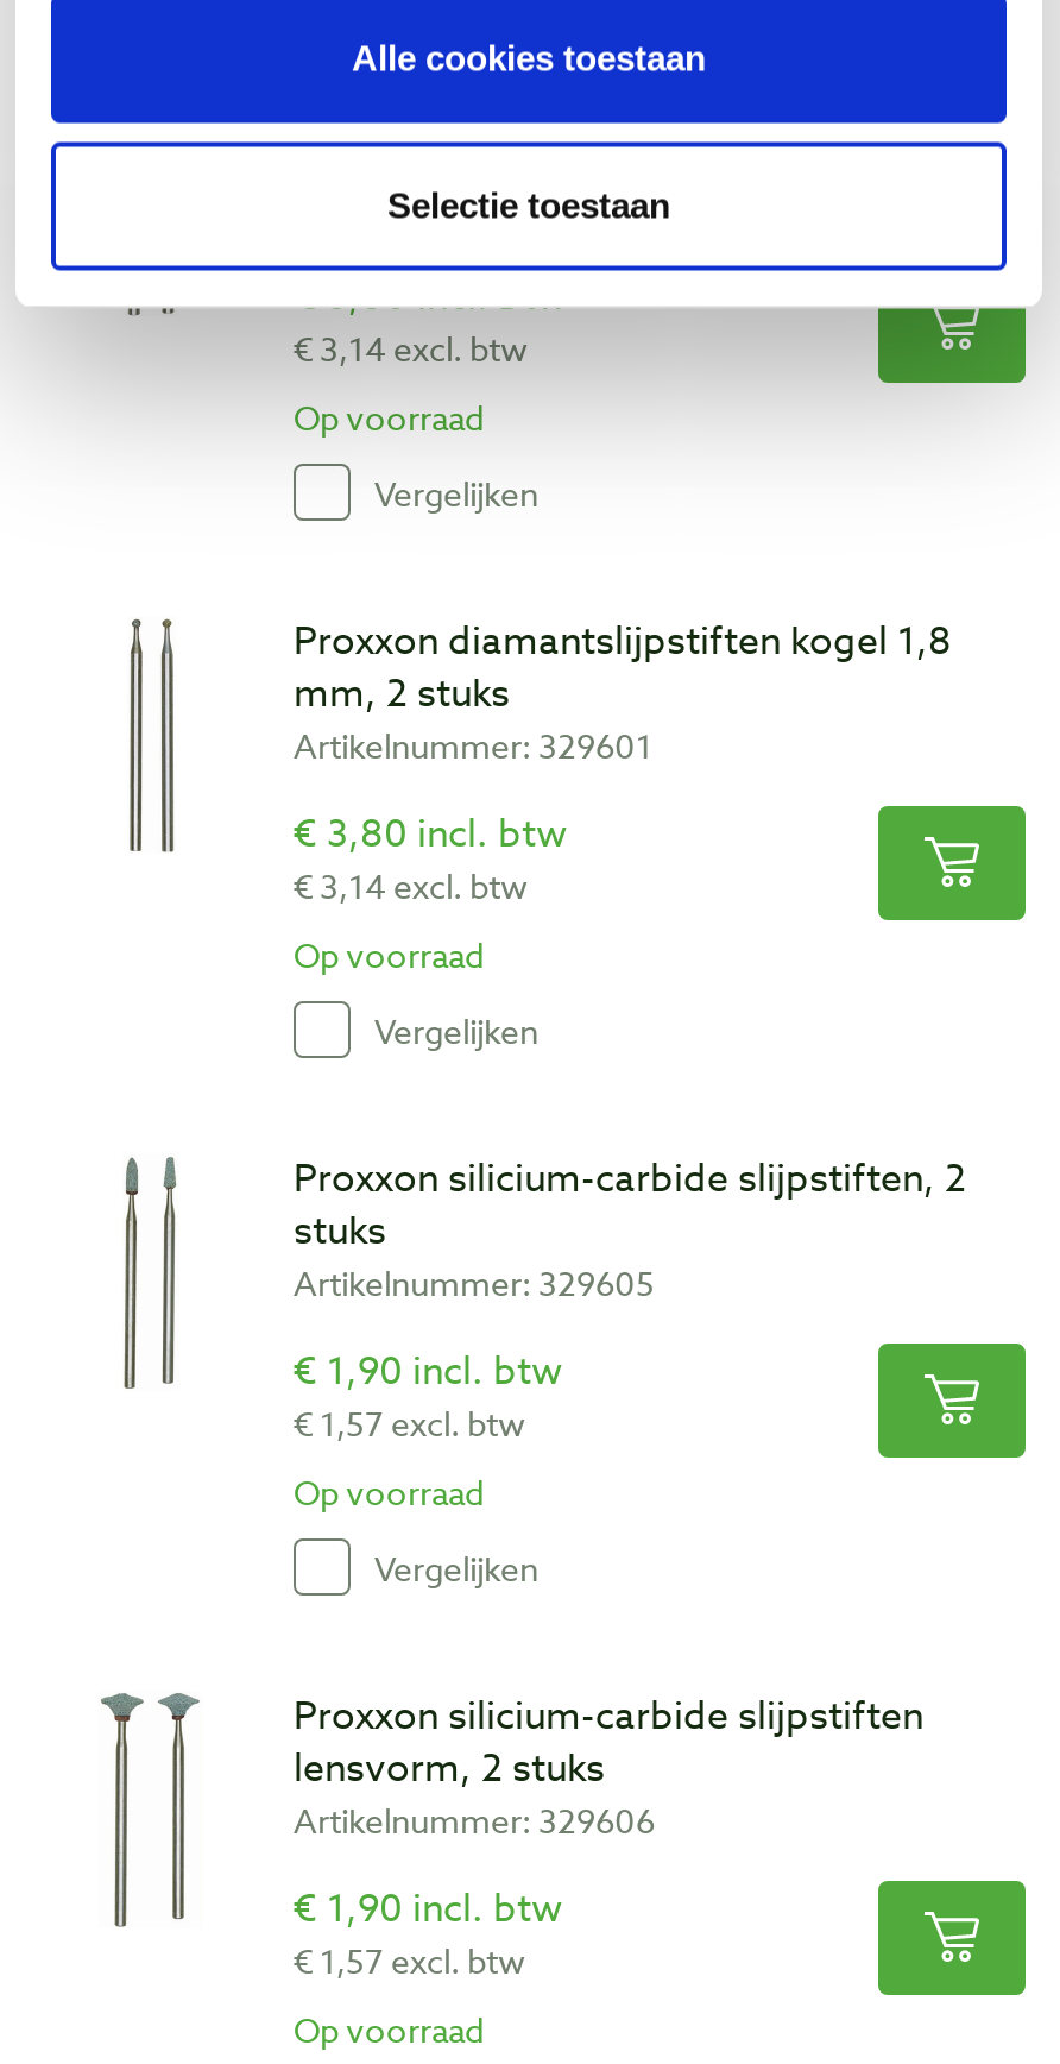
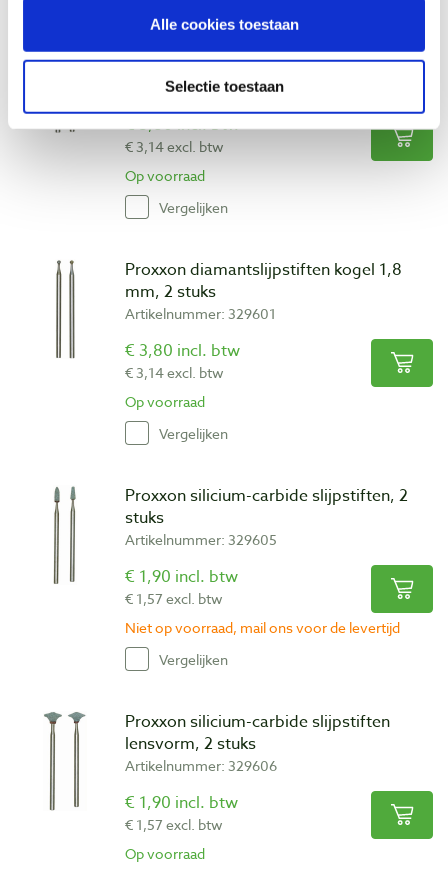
[294,1470,484,1515] Op voorraad -> [125,618,400,637] Niet op voorraad, mail ons voor de levertijd

